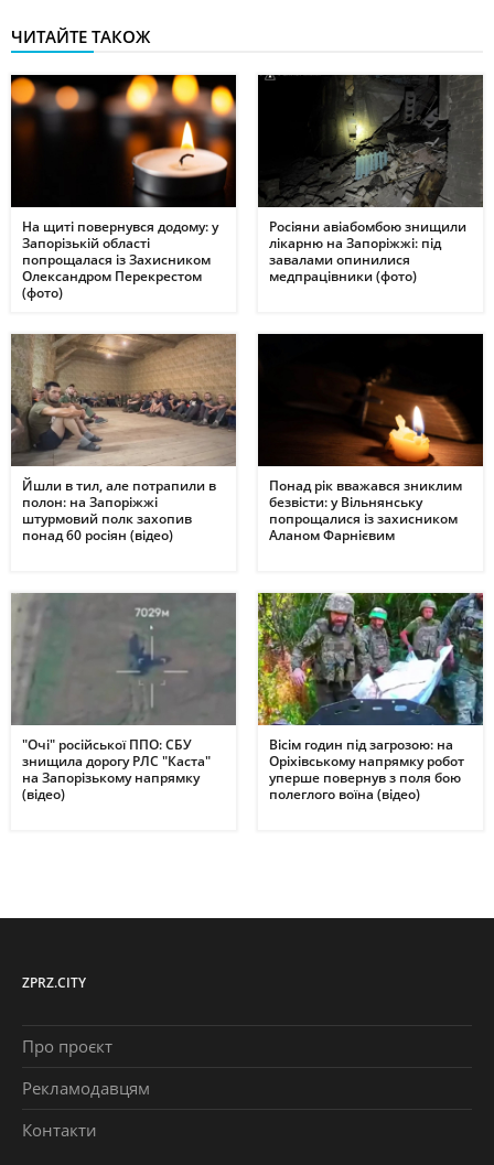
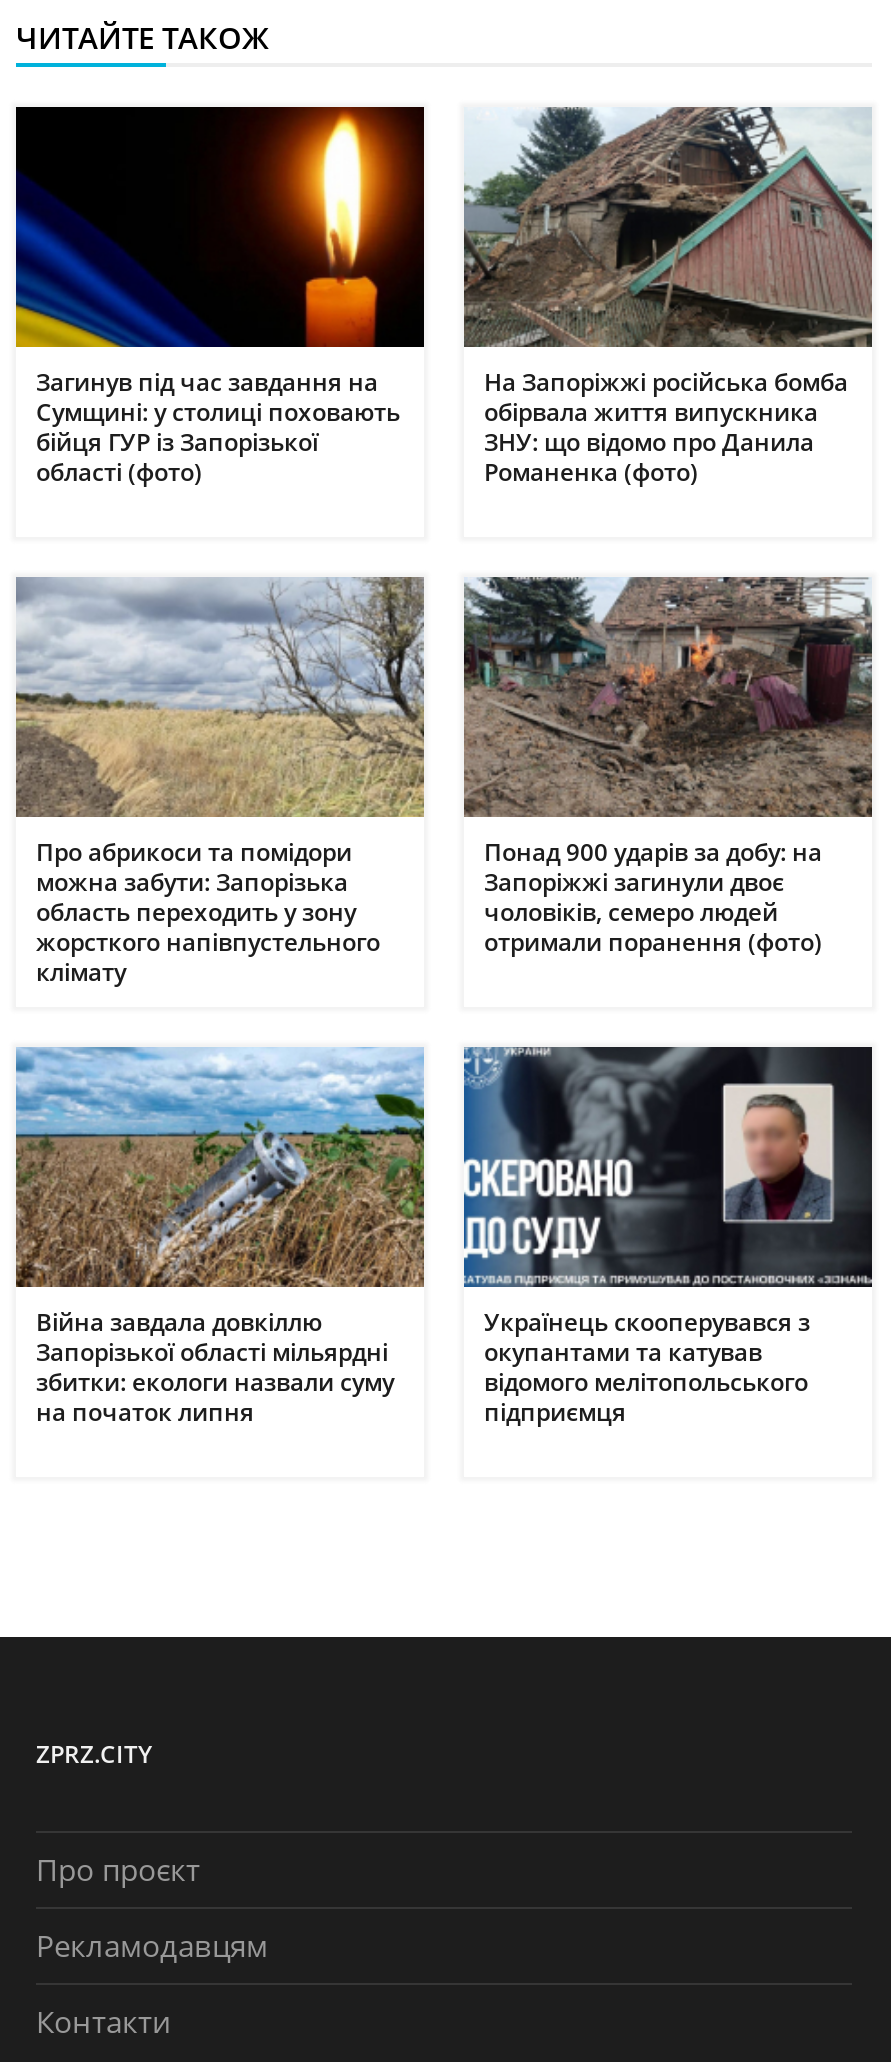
[10,74,237,302] [image] | На щиті повернувся додому: у | Запорізькій області | попрощалася із Захисником | Олександром Перекрестом | (фото) -> [14,104,424,489] [image] | Загинув під час завдання на | Сумщині: у столиці поховають | бійця ГУР із Запорізької | області (фото)
[257,74,484,286] [image] | Росіяни авіабомбою знищили | лікарню на Запоріжжі: під | завалами опинилися | медпрацівники (фото) -> [462,106,872,489] [image] | На Запоріжжі російська бомба | обірвала життя випускника | ЗНУ: що відомо про Данила | Романенка (фото)
[10,333,237,545] [image] | Йшли в тил, але потрапили в | полон: на Запоріжжі | штурмовий полк захопив | понад 60 росіян (відео) -> [14,576,426,989] [image] | Про абрикоси та помідори | можна забути: Запорізька | область переходить у зону | жорсткого напівпустельного | клімату
[257,333,484,545] [image] | Понад рік вважався зниклим | безвісти: у Вільнянську | попрощалися із захисником | Аланом Фарнієвим -> [462,576,874,959] [image] | Понад 900 ударів за добу: на | Запоріжжі загинули двоє | чоловіків, семеро людей | отримали поранення (фото)
[11,592,237,804] [image] | "Очі" російської ППО: СБУ | знищила дорогу РЛС "Каста" | на Запорізькому напрямку | (відео) -> [16,1046,424,1429] [image] | Війна завдала довкіллю | Запорізької області мільярдні | збитки: екологи назвали суму | на початок липня
[257,592,484,804] [image] | Вісім годин під загрозою: на | Оріхівському напрямку робот | уперше повернув з поля бою | полеглого воїна (відео) -> [462,1044,874,1429] [image] | Українець скооперувався з | окупантами та катував | відомого мелітопольського | підприємця

